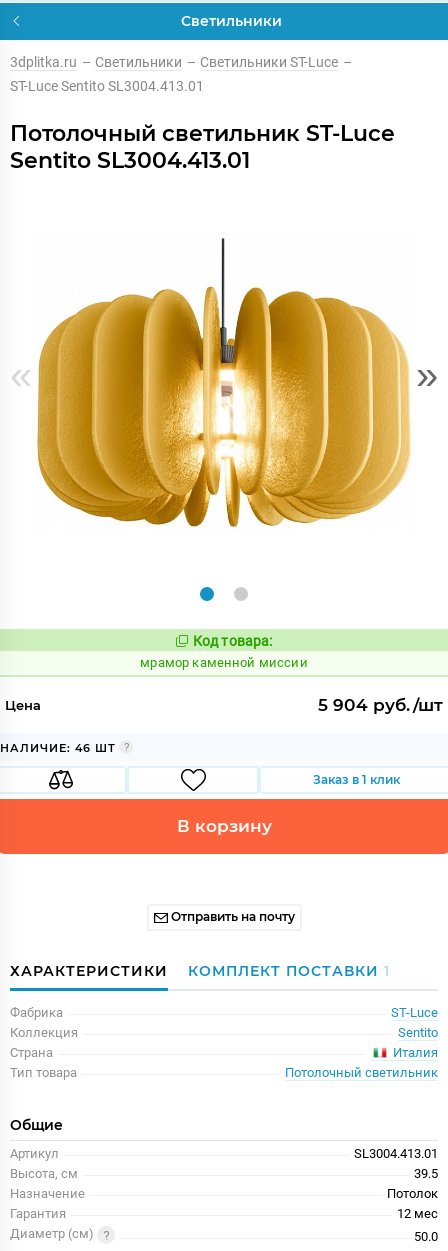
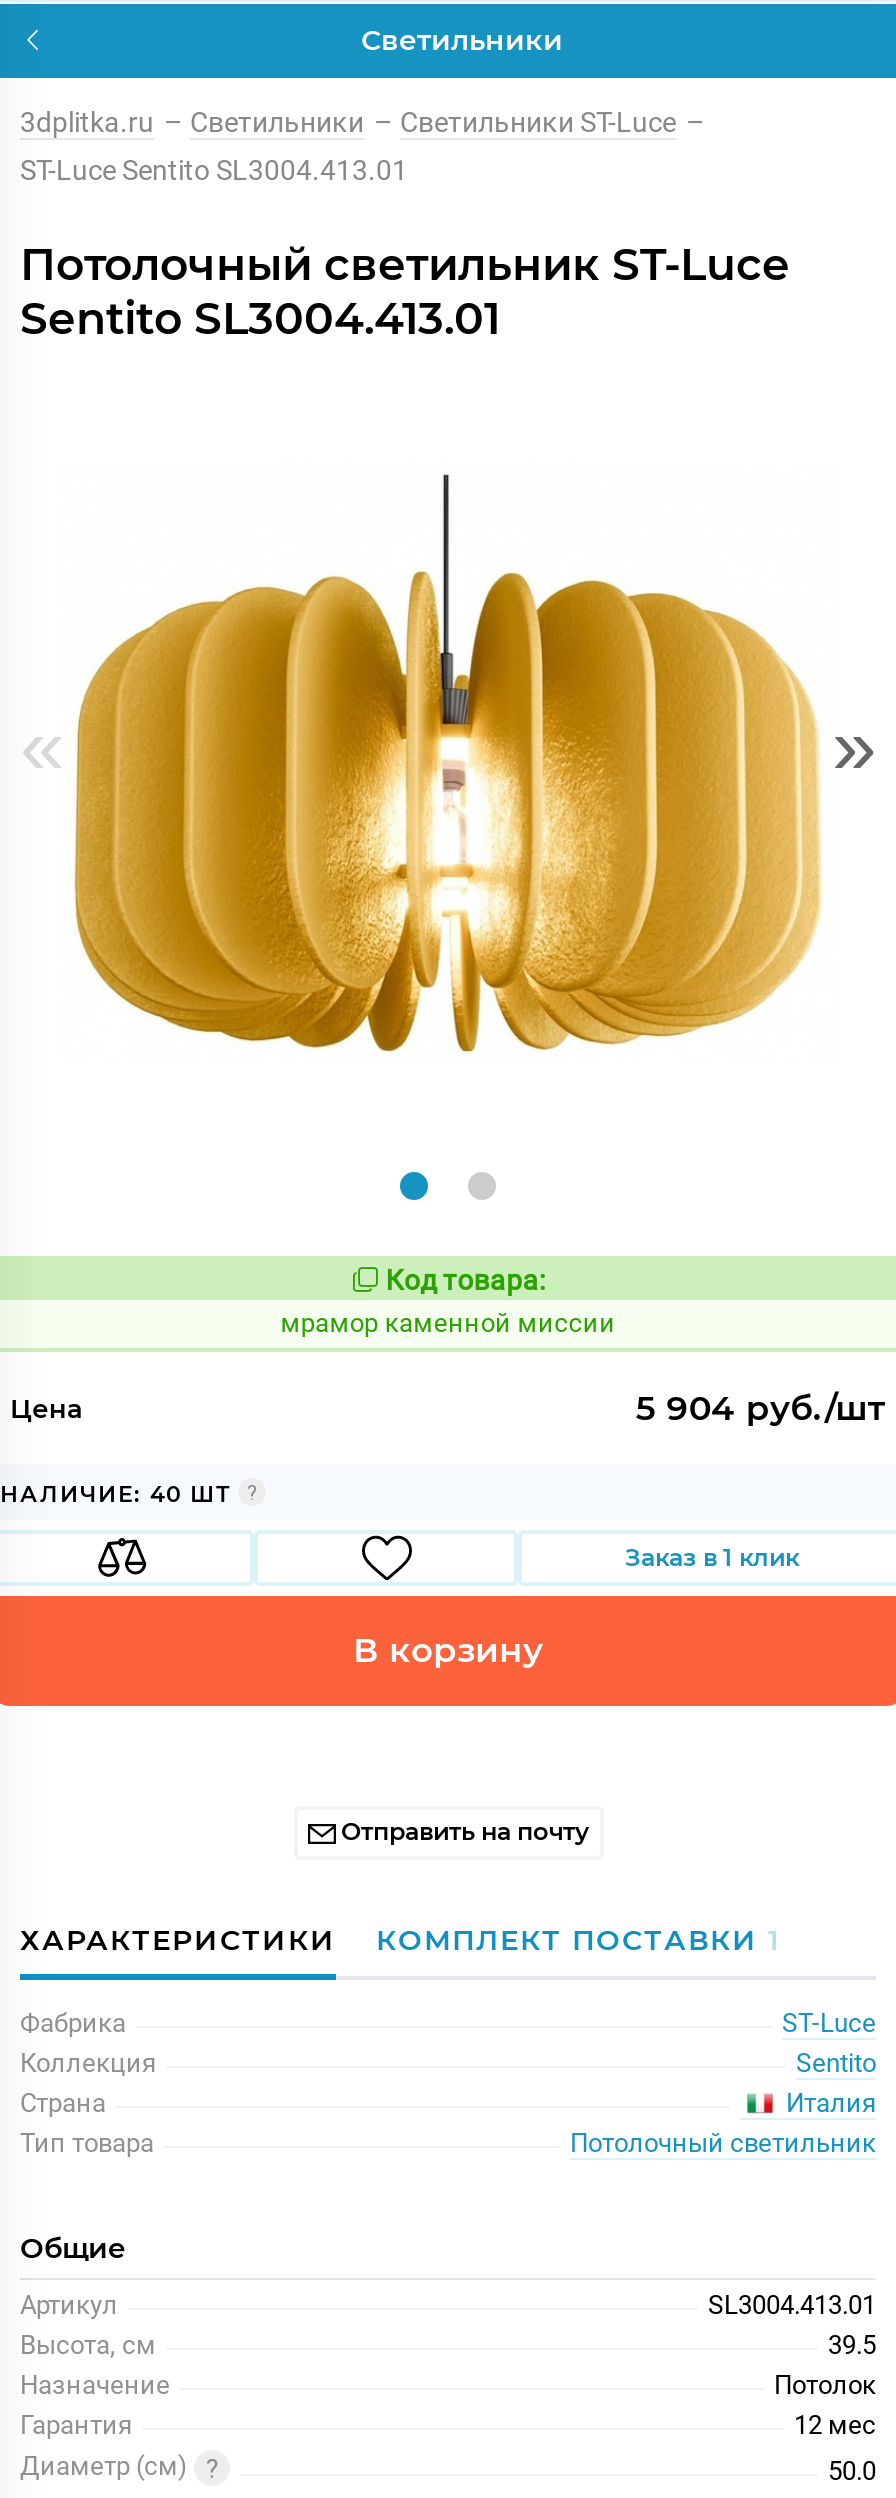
[0,741,116,755] НАЛИЧИЕ: 46 ШТ -> [0,1480,232,1508] НАЛИЧИЕ: 40 ШТ

